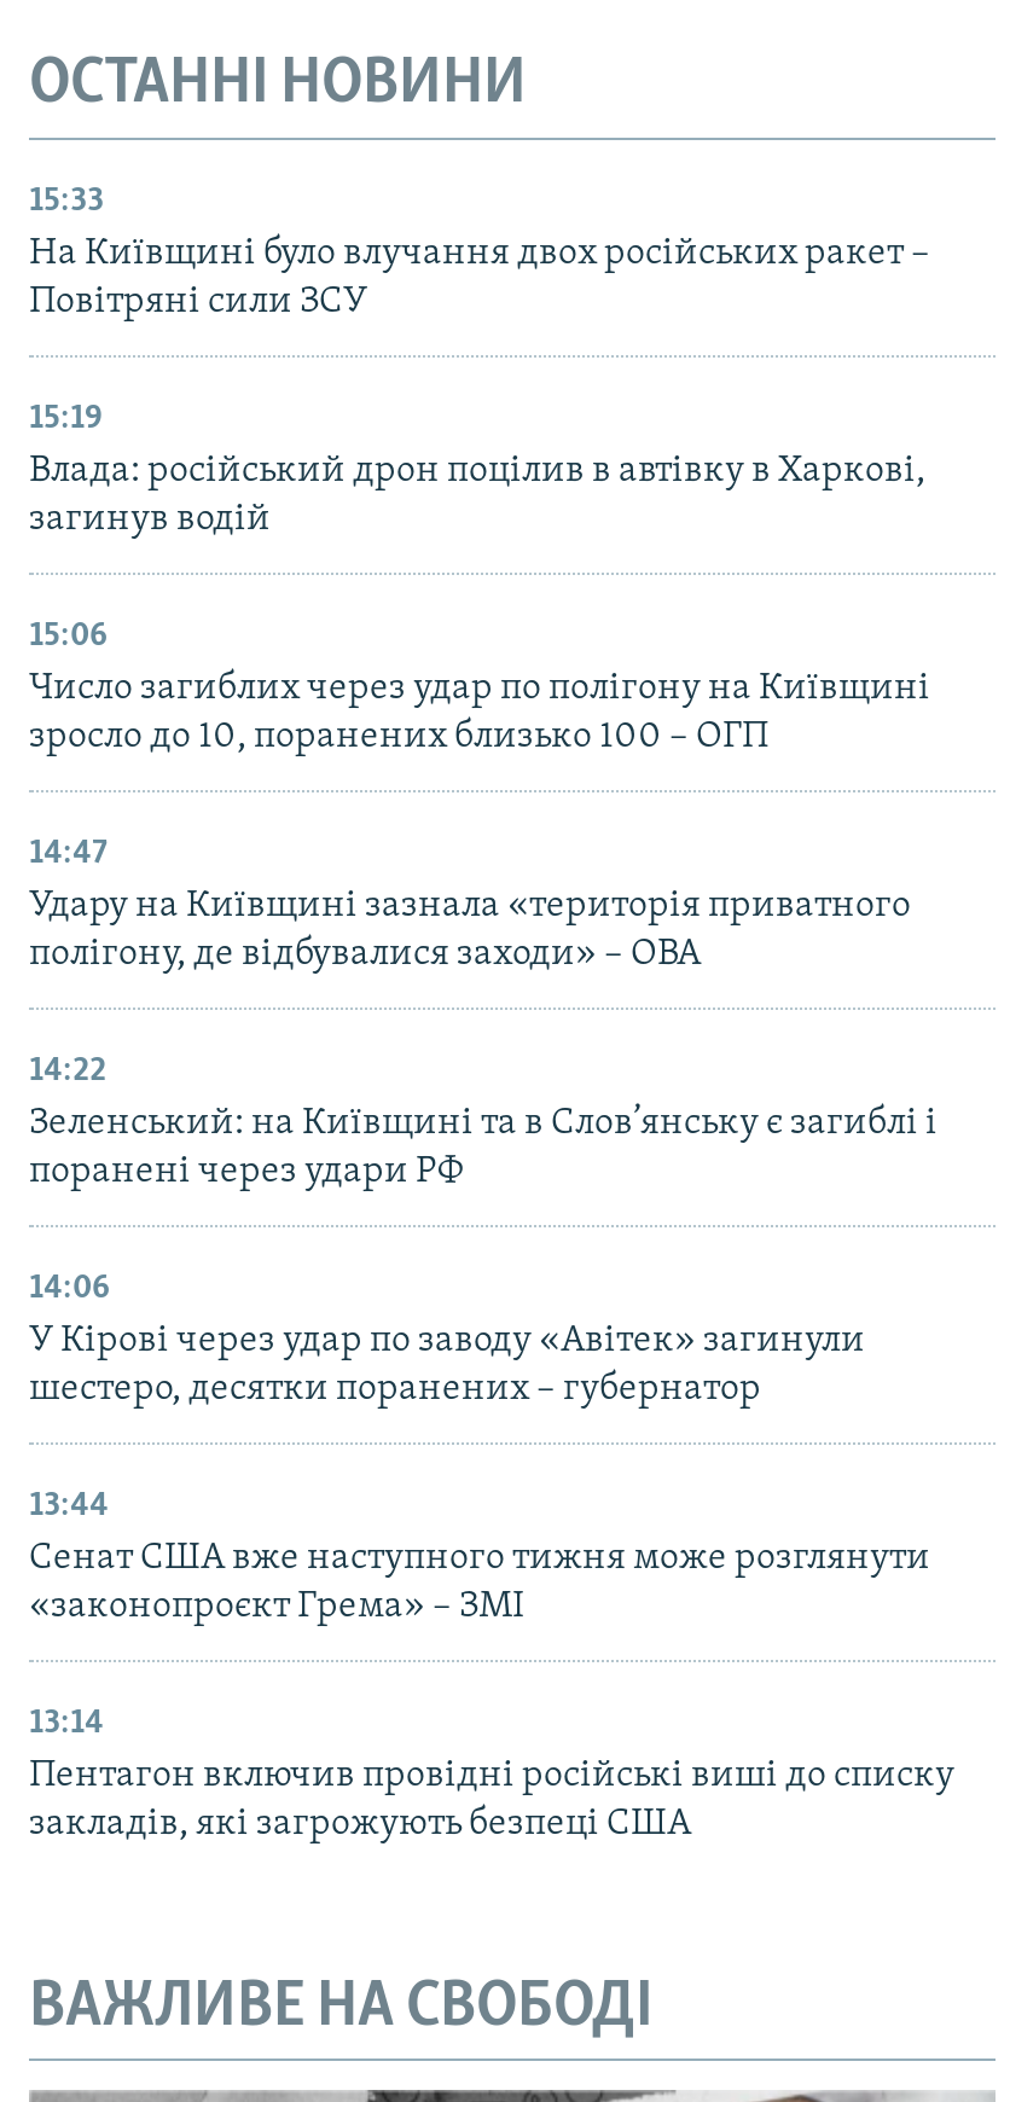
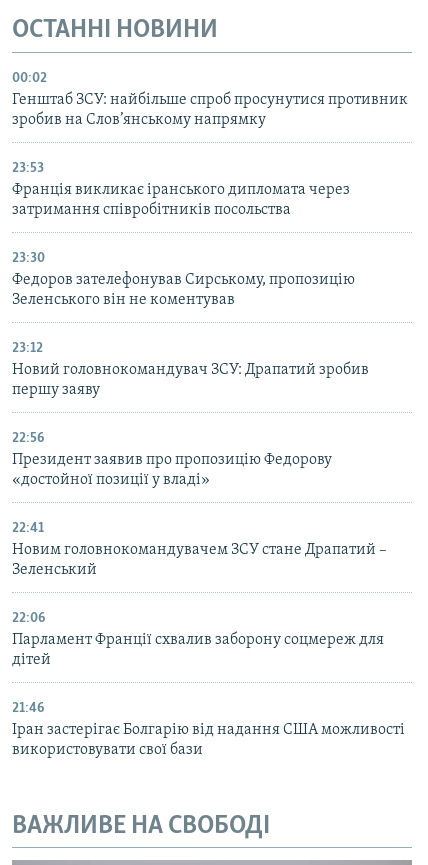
[29,183,930,321] 15:33 | На Київщині було влучання двох російських ракет – | Повітряні сили ЗСУ -> [12,71,408,128] 00:02 | Генштаб ЗСУ: найбільше cпроб просунутися противник | зробив на Слов’янському напрямку
[29,401,925,539] 15:19 | Влада: російський дрон поцілив в автівку в Харкові, | загинув водій -> [12,161,350,218] 23:53 | Франція викликає іранського дипломата через | затримання співробітників посольства
[29,618,930,756] 15:06 | Число загиблих через удар по полігону на Київщині | зросло до 10, поранених близько 100 – ОГП -> [12,251,355,308] 23:30 | Федоров зателефонував Сирському, пропозицію | Зеленського він не коментував
[29,836,911,973] 14:47 | Удару на Київщині зазнала «територія приватного | полігону, де відбувалися заходи» – ОВА -> [12,341,369,398] 23:12 | Новий головнокомандувач ЗСУ: Драпатий зробив | першу заяву
[29,1053,938,1191] 14:22 | Зеленський: на Київщині та в Слов’янську є загиблі і | поранені через удари РФ -> [12,431,332,488] 22:56 | Президент заявив про пропозицію Федорову | «достойної позиції у владі»
[29,1271,865,1408] 14:06 | У Кірові через удар по заводу «Авітек» загинули | шестеро, десятки поранених – губернатор -> [12,521,387,578] 22:41 | Новим головнокомандувачем ЗСУ стане Драпатий – | Зеленський
[29,1488,930,1626] 13:44 | Сенат CША вже наступного тижня може розглянути | «законопроєкт Грема» – ЗМІ -> [12,611,384,668] 22:06 | Парламент Франції схвалив заборону соцмереж для | дітей
[29,1706,954,1843] 13:14 | Пентагон включив провідні російські виші до списку | закладів, які загрожують безпеці США -> [12,701,405,758] 21:46 | Іран застерігає Болгарію від надання США можливості | використовувати свої бази

